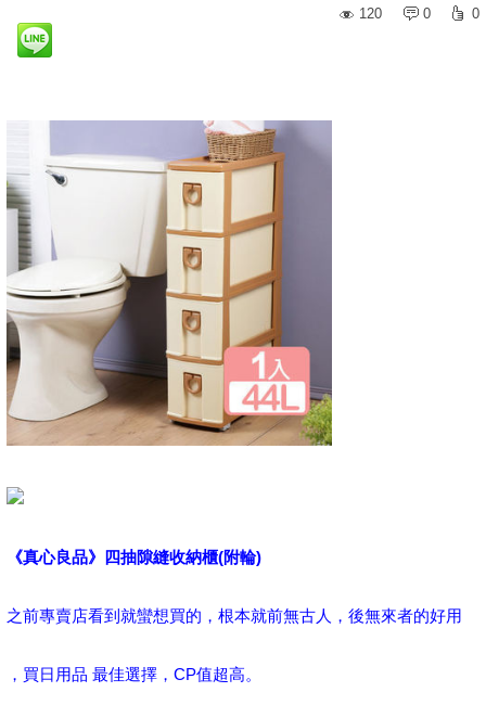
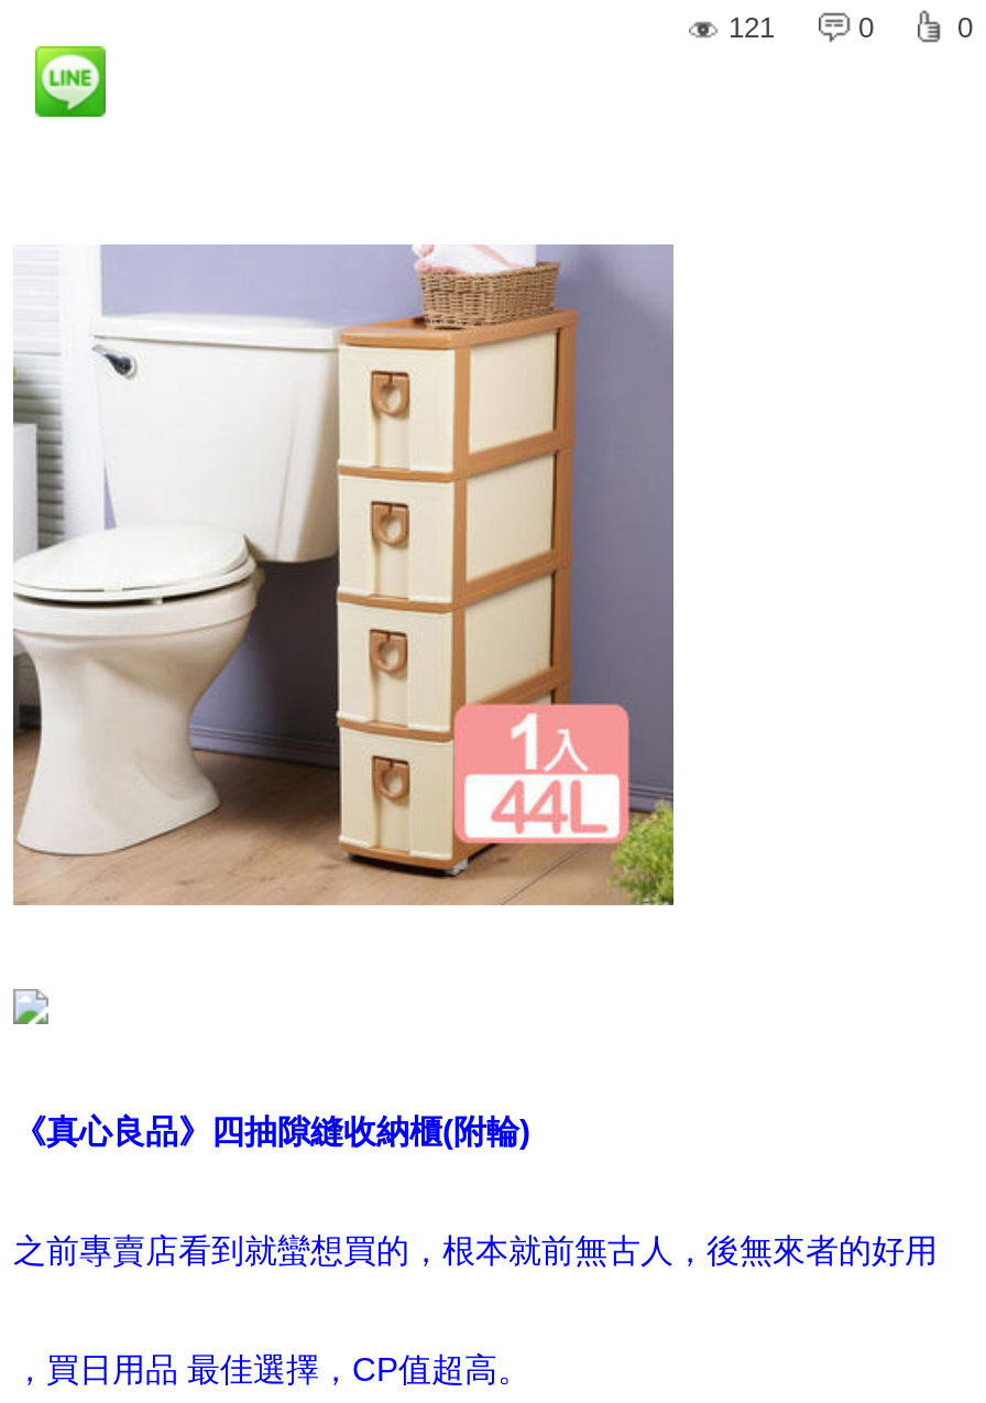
[359,5,382,22] 120 -> [728,11,775,44] 121

